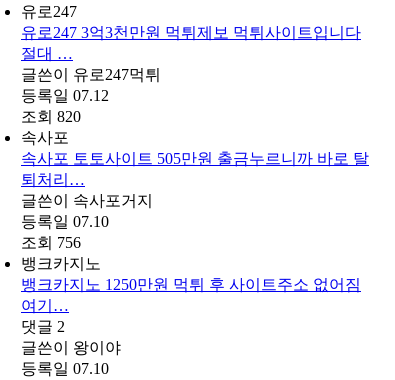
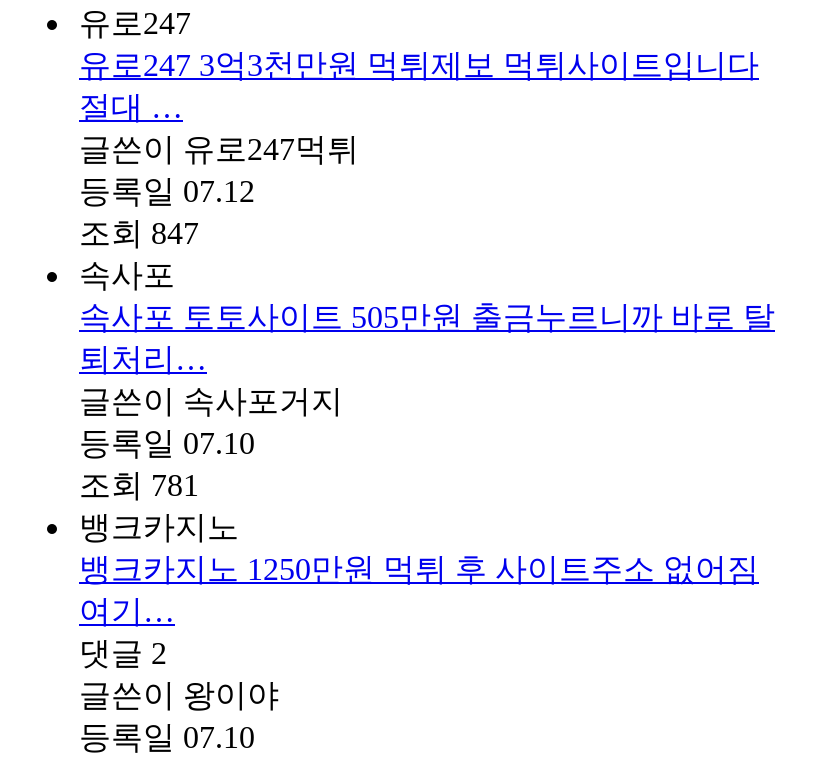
[21,108,81,125] 조회 820 -> [79,216,199,250] 조회 847
[21,234,81,251] 조회 756 -> [79,468,199,502] 조회 781

